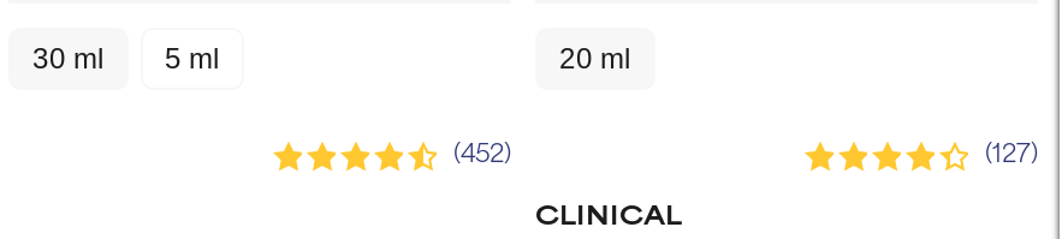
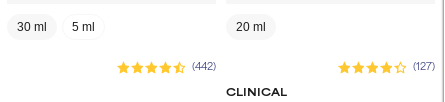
[453,130,511,168] (452) -> [192,56,216,72] (442)

